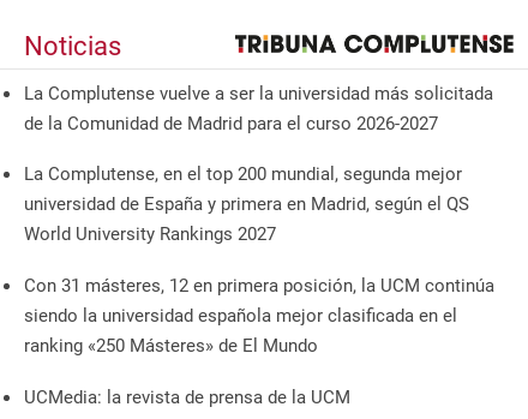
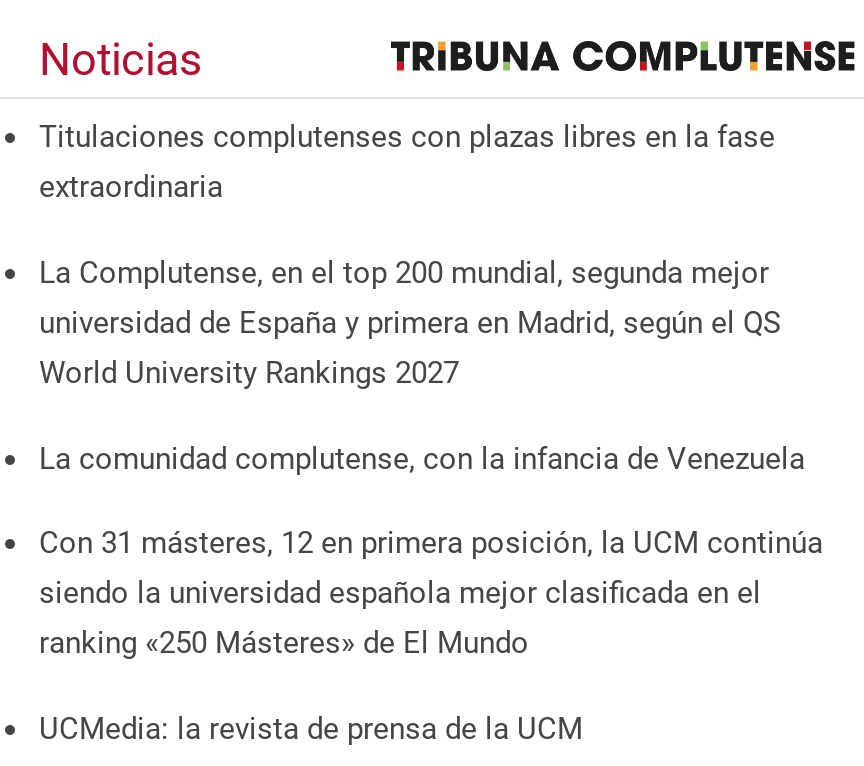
[24,83,493,134] La Complutense vuelve a ser la universidad más solicitada | de la Comunidad de Madrid para el curso 2026-2027 -> [39,120,775,206] Titulaciones complutenses con plazas libres en la fase | extraordinaria
none -> [39,440,805,476] La comunidad complutense, con la infancia de Venezuela

